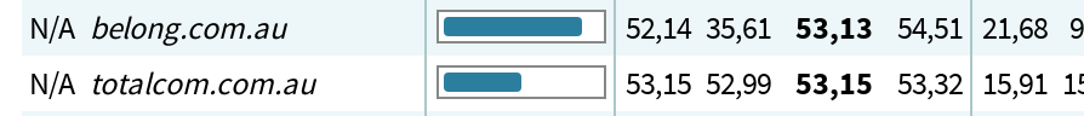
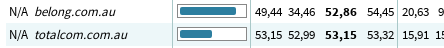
[626,8,1084,49] 52,14 35,61 53,13 54,51 21,68 9 -> [255,3,444,20] 49,44 34,46 52,86 54,45 20,63 9

